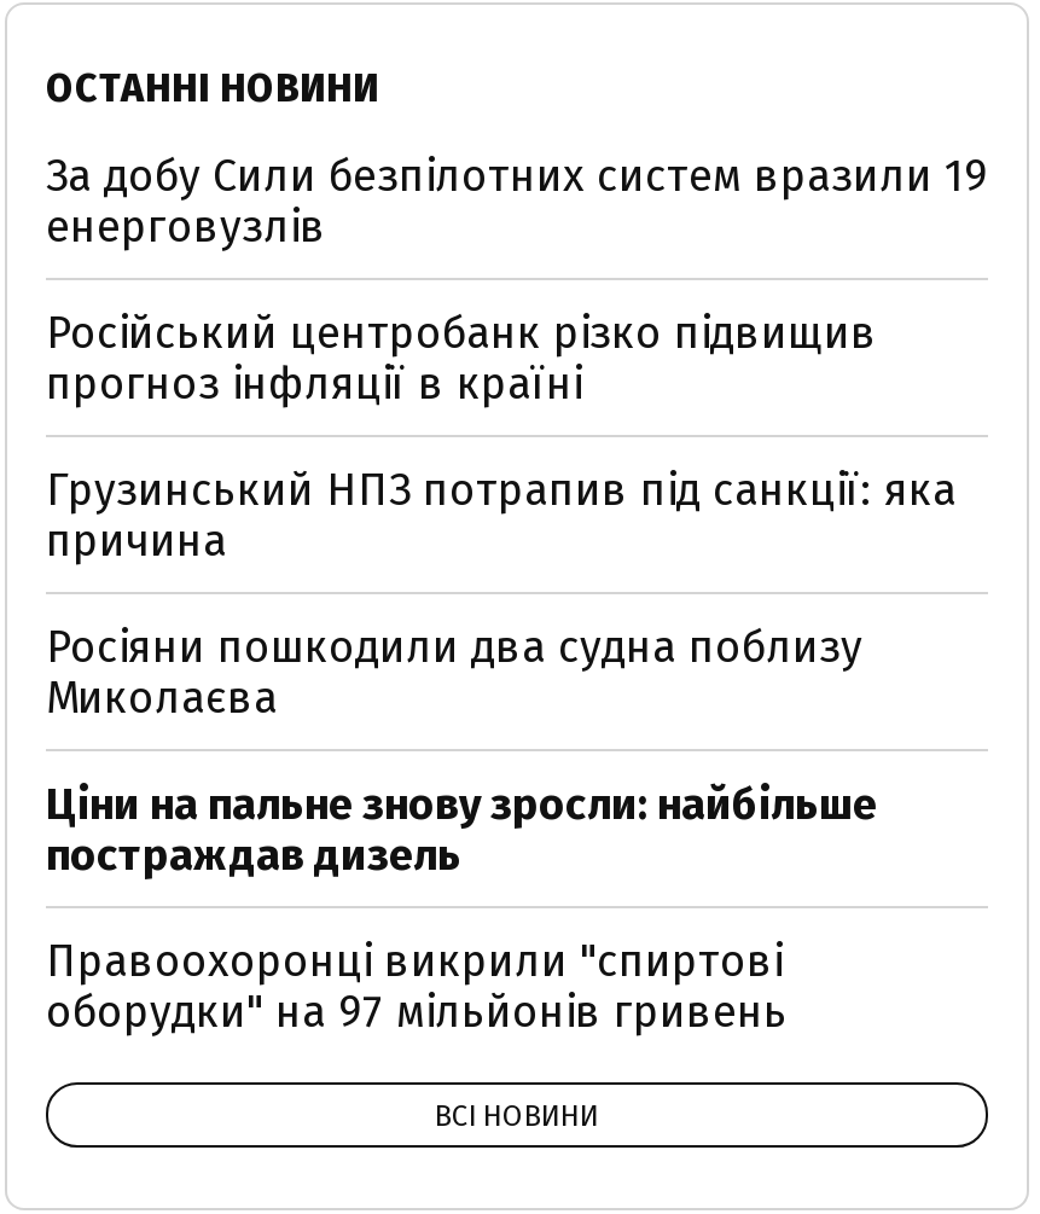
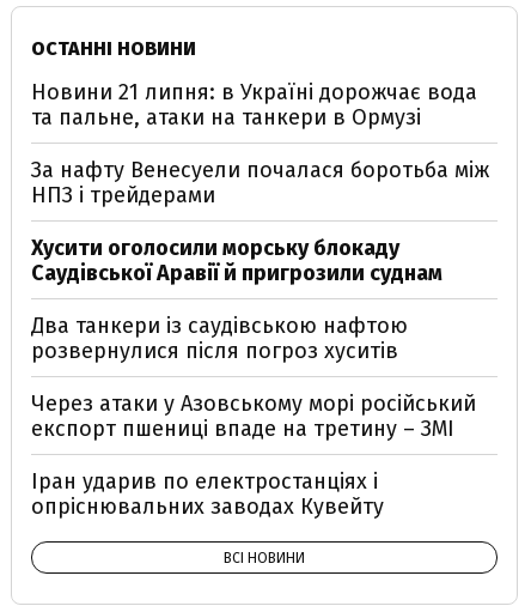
[46,150,988,254] За добу Сили безпілотних систем вразили 19 | енерговузлів -> [31,79,477,131] Новини 21 липня: в Україні дорожчає вода | та пальне, атаки на танкери в Ормузі
[46,307,877,411] Російський центробанк різко підвищив | прогноз інфляції в країні -> [31,157,489,208] За нафту Венесуели почалася боротьба між | НПЗ і трейдерами
[46,464,957,568] Грузинський НПЗ потрапив під санкції: яка | причина -> [31,235,443,286] Хусити оголосили морську блокаду | Саудівської Аравії й пригрозили суднам
[46,621,862,725] Росіяни пошкодили два судна поблизу | Миколаєва -> [31,313,408,364] Два танкери із саудівською нафтою | розвернулися після погроз хуситів
[46,778,877,882] Ціни на пальне знову зросли: найбільше | постраждав дизель -> [31,390,476,442] Через атаки у Азовському морі російський | експорт пшениці впаде на третину – ЗМІ
[46,935,788,1039] Правоохоронці викрили "спиртові | оборудки" на 97 мільйонів гривень -> [31,468,384,520] Іран ударив по електростанціях і | опріснювальних заводах Кувейту

